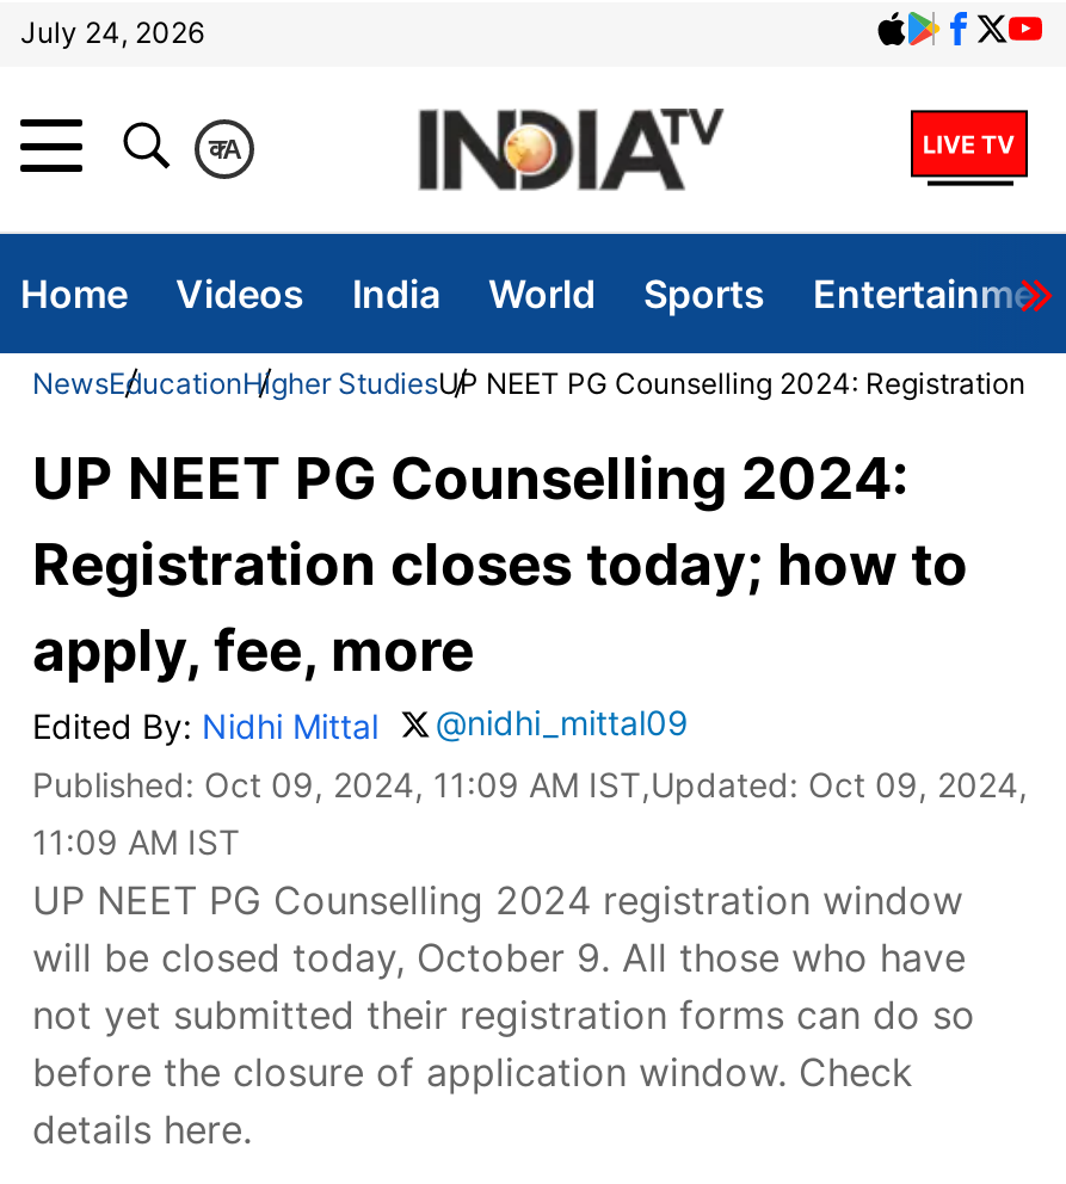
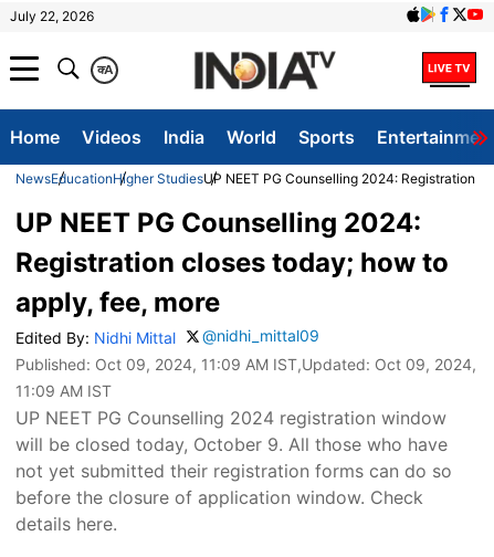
[20,14,204,50] July 24, 2026 -> [10,8,94,24] July 22, 2026

